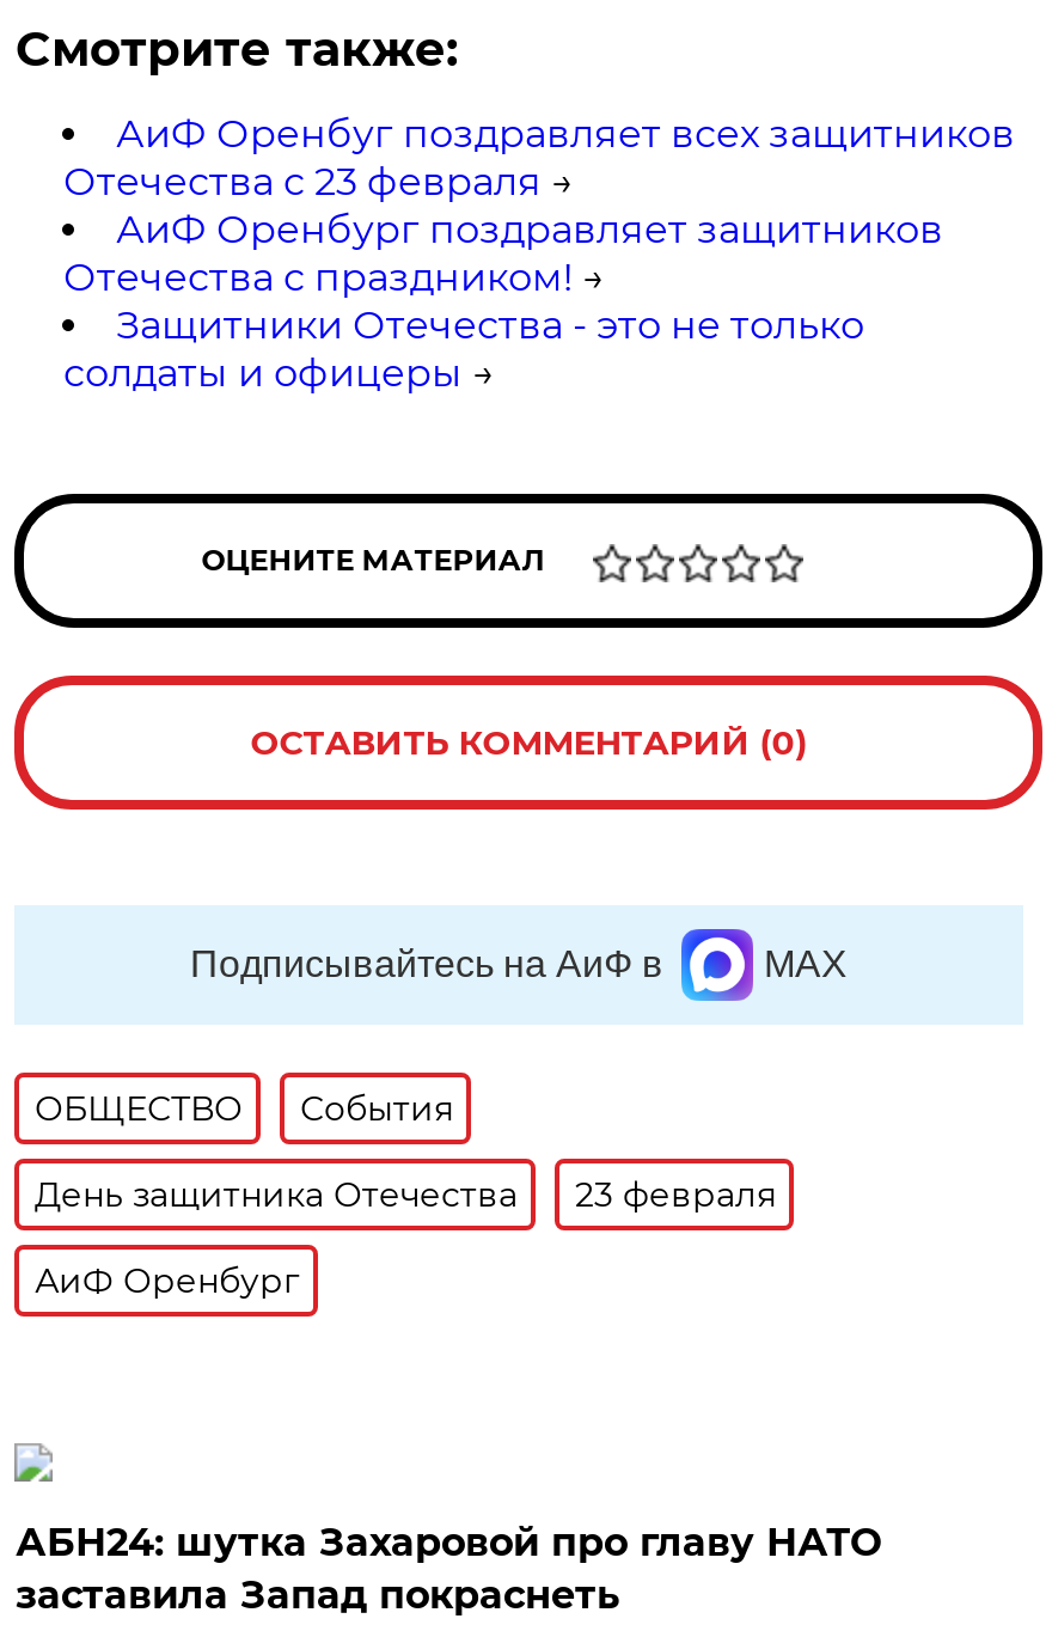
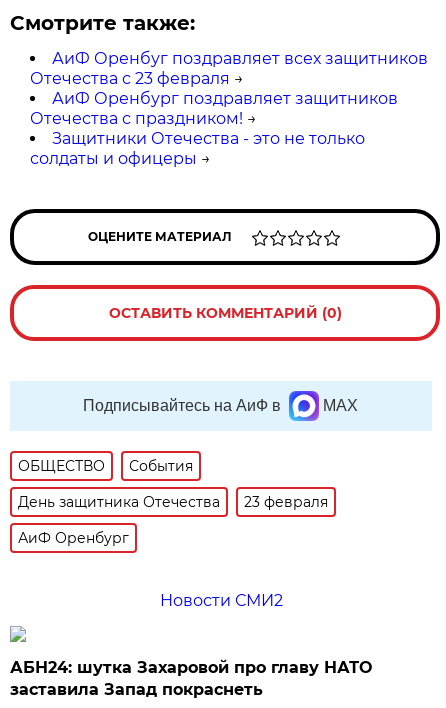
none -> [160,591,283,610] Новости СМИ2

